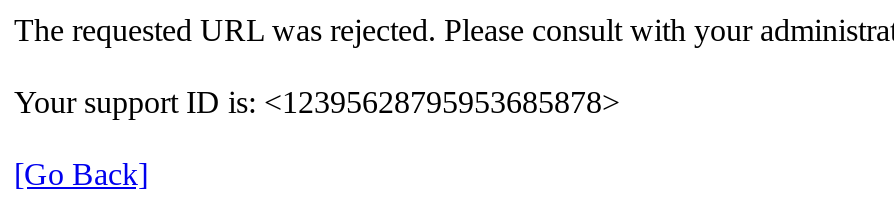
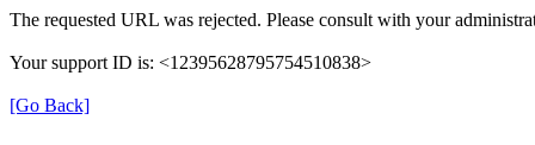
[14,85,620,119] Your support ID is: <12395628795953685878> -> [10,52,371,72] Your support ID is: <12395628795754510838>

